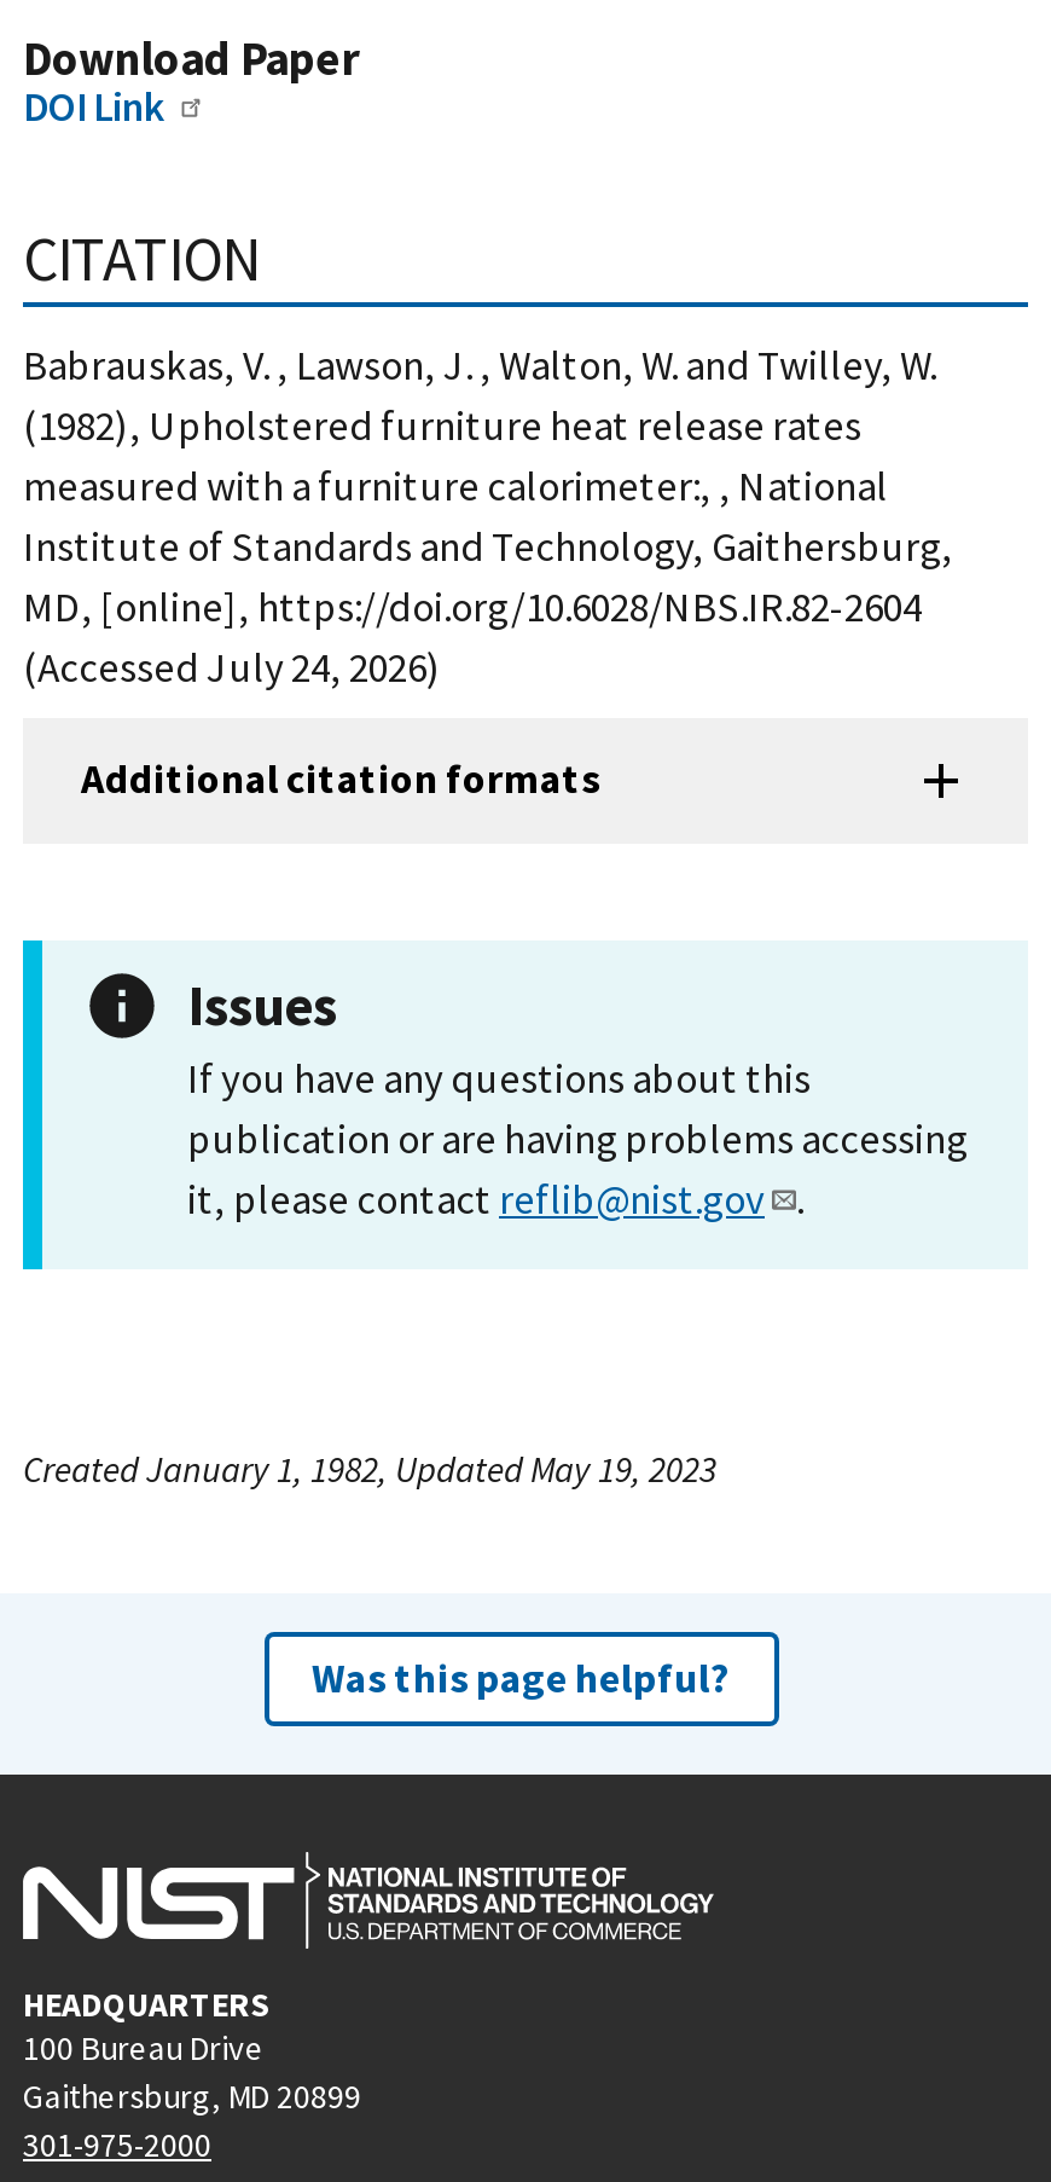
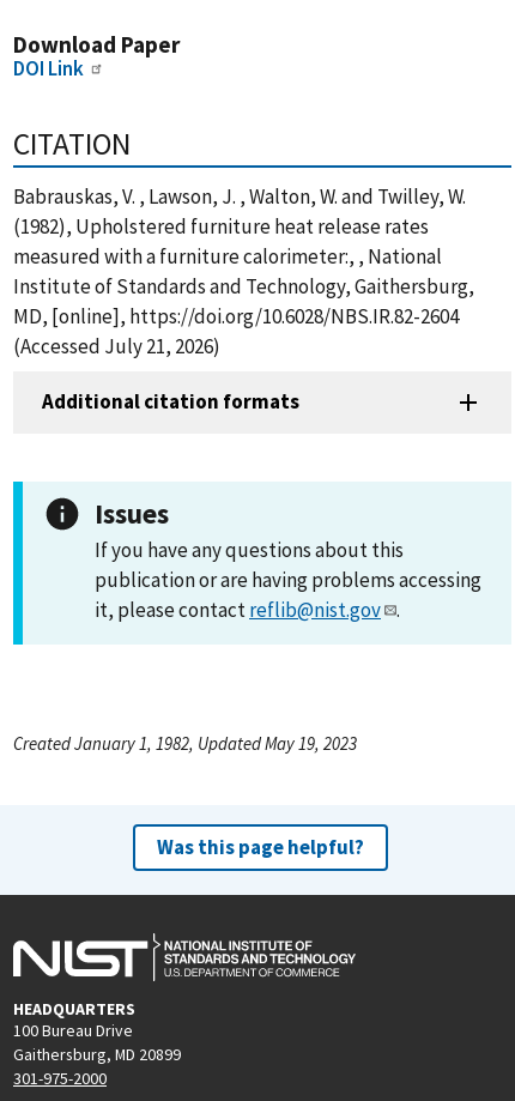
[23,640,441,694] (Accessed July 24, 2026) -> [13,333,220,359] (Accessed July 21, 2026)

